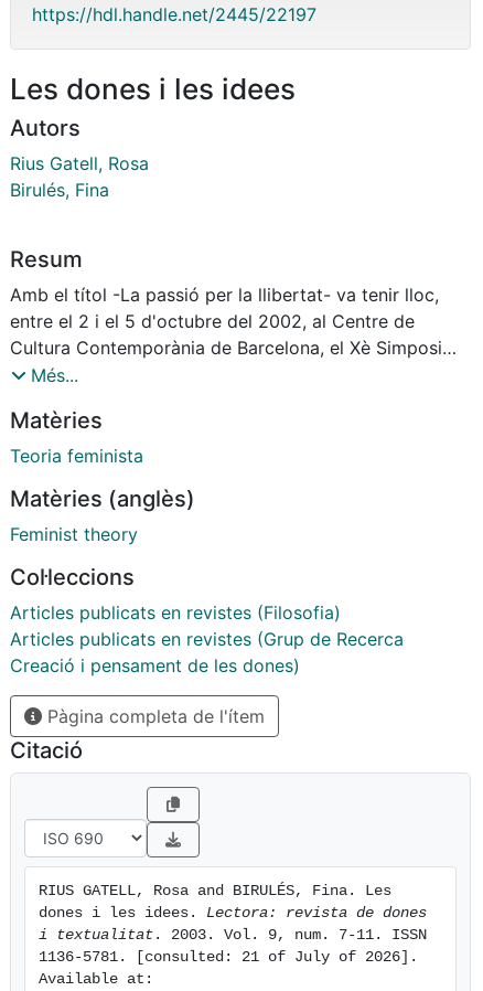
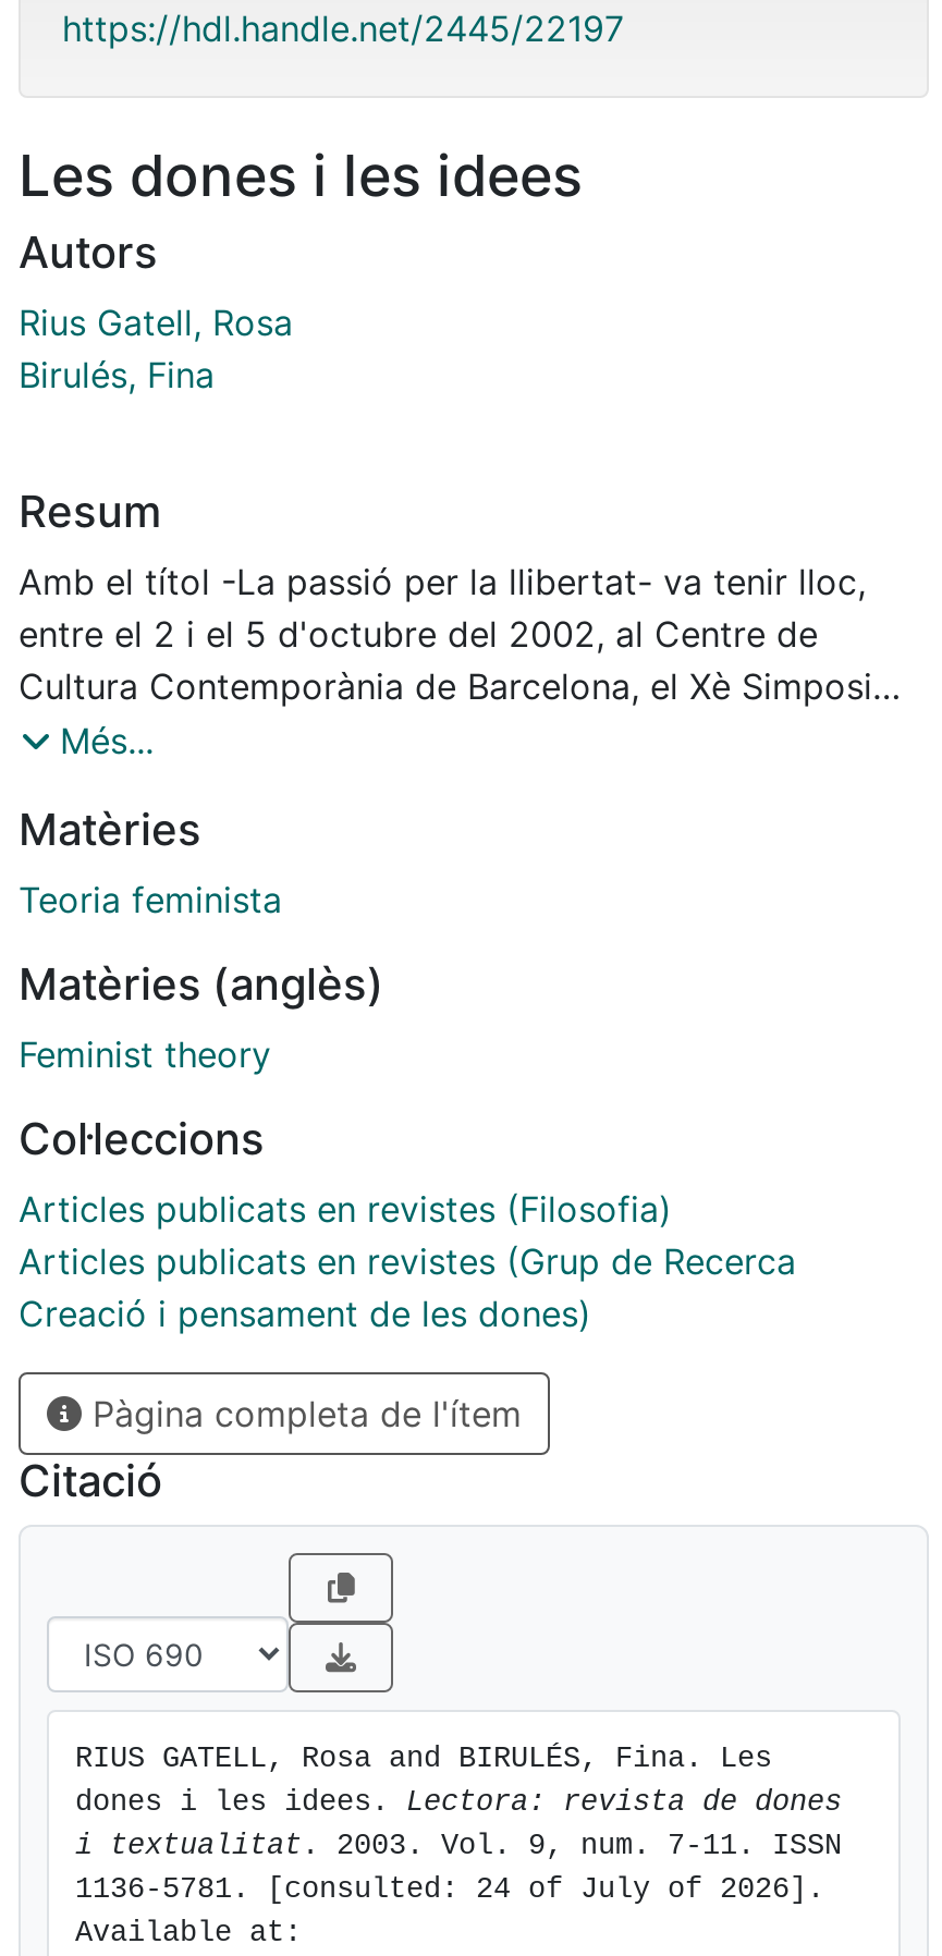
[39,950,418,966] 1136-5781. [consulted: 21 of July of 2026]. -> [75,1874,824,1907] 1136-5781. [consulted: 24 of July of 2026].

